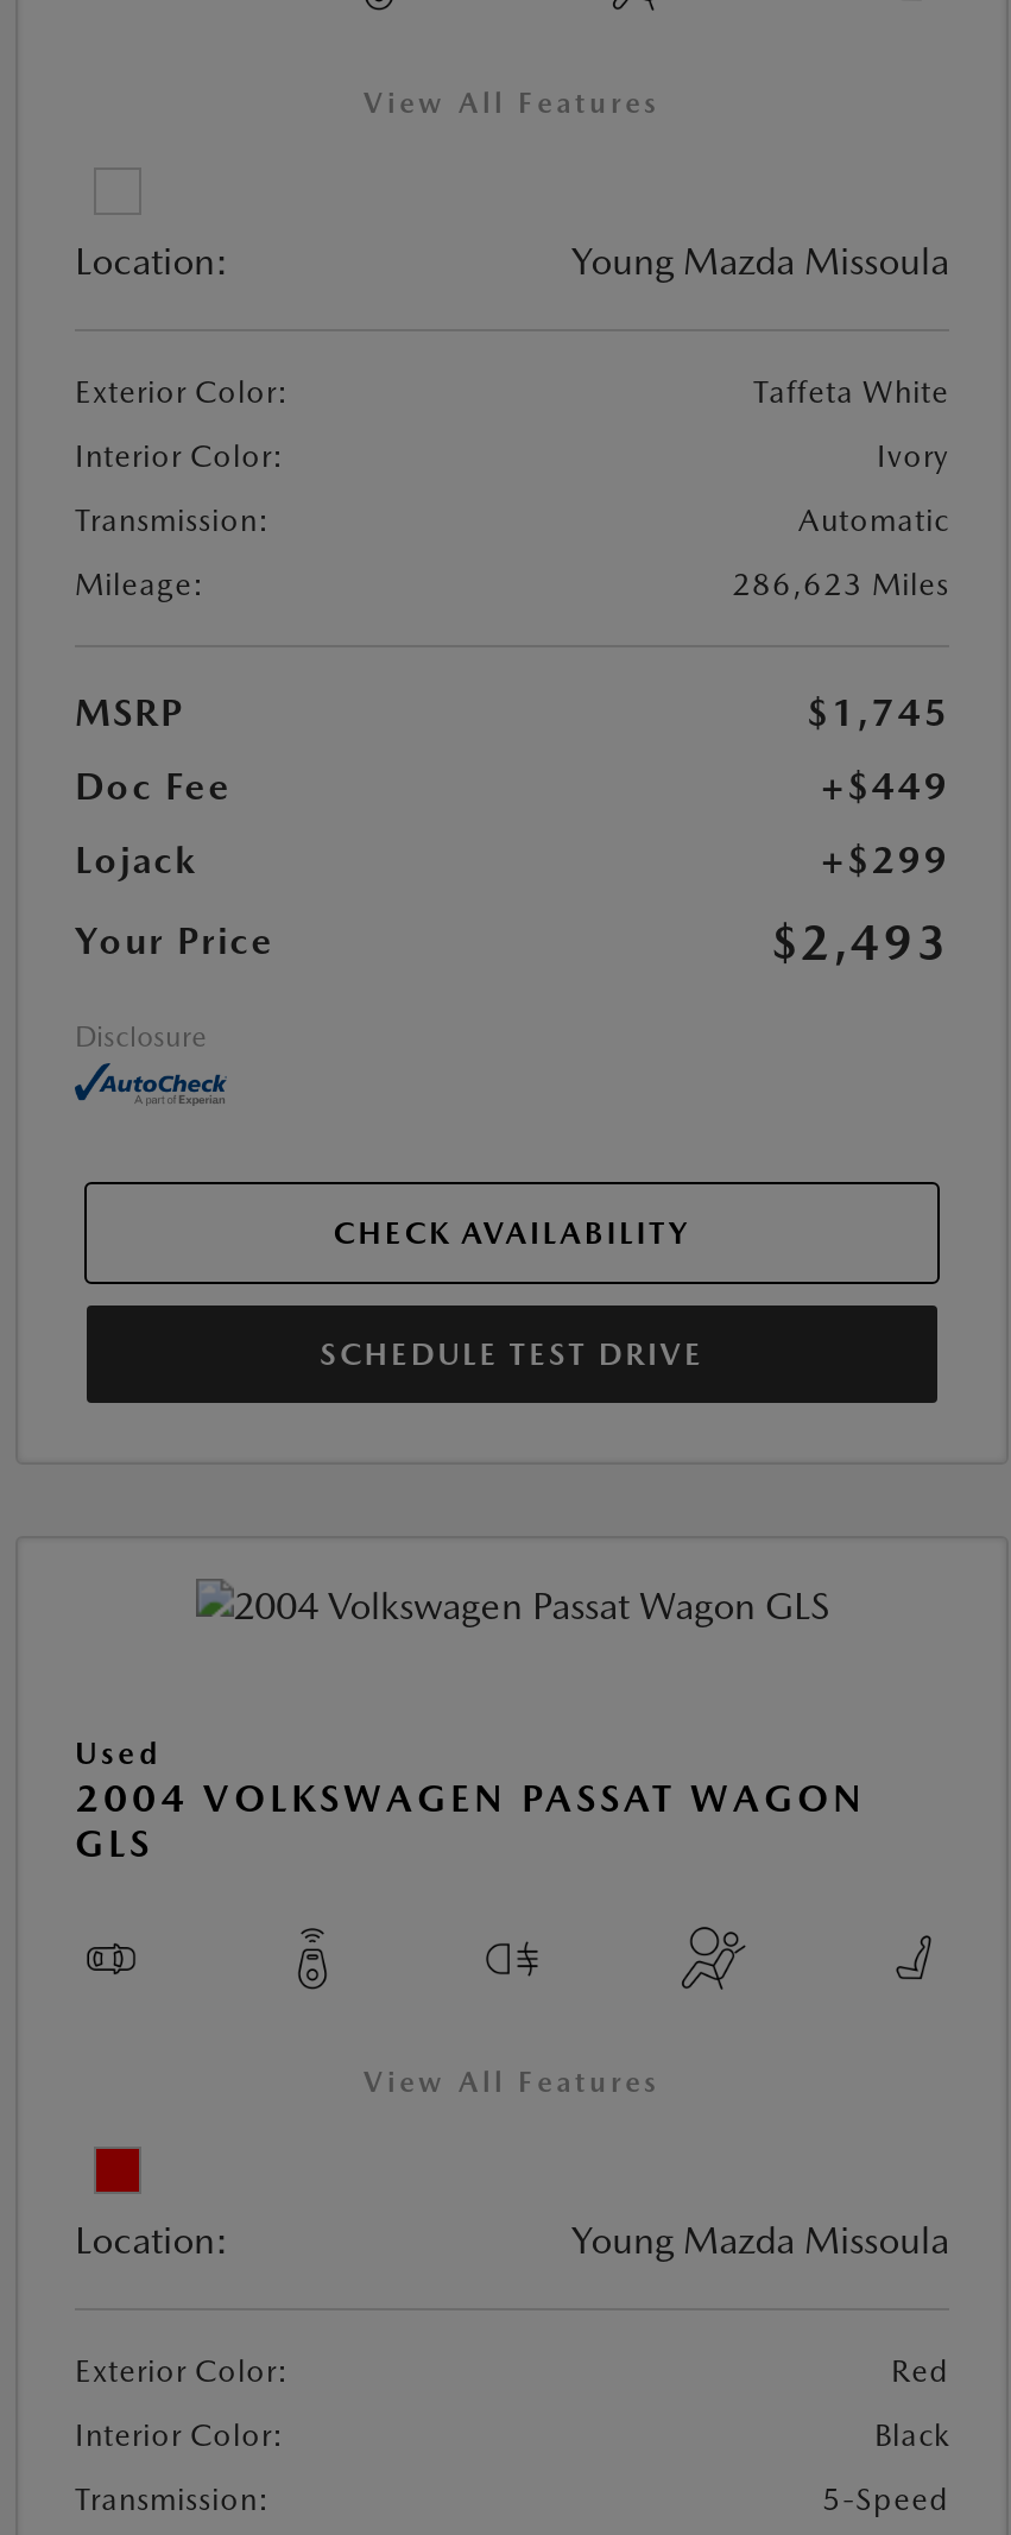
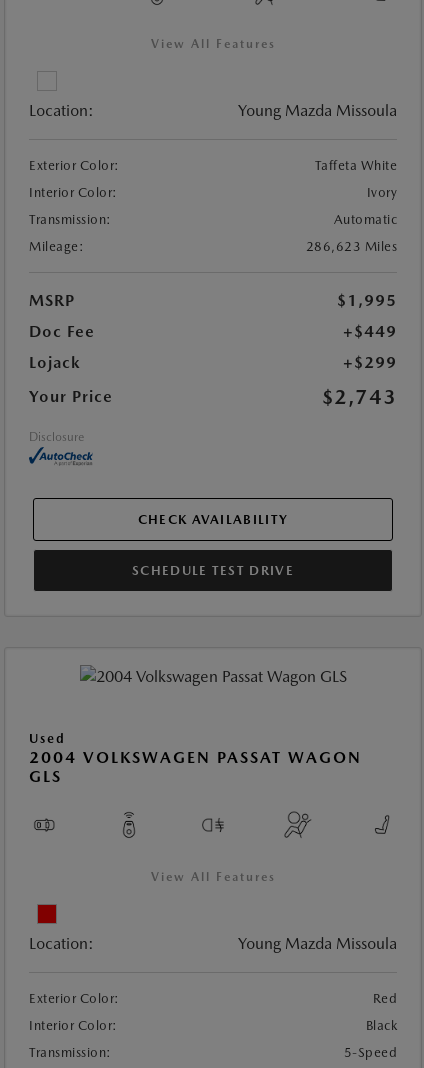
[807,691,949,736] $1,745 -> [337,291,397,310] $1,995
[771,914,949,971] $2,493 -> [322,385,397,409] $2,743

